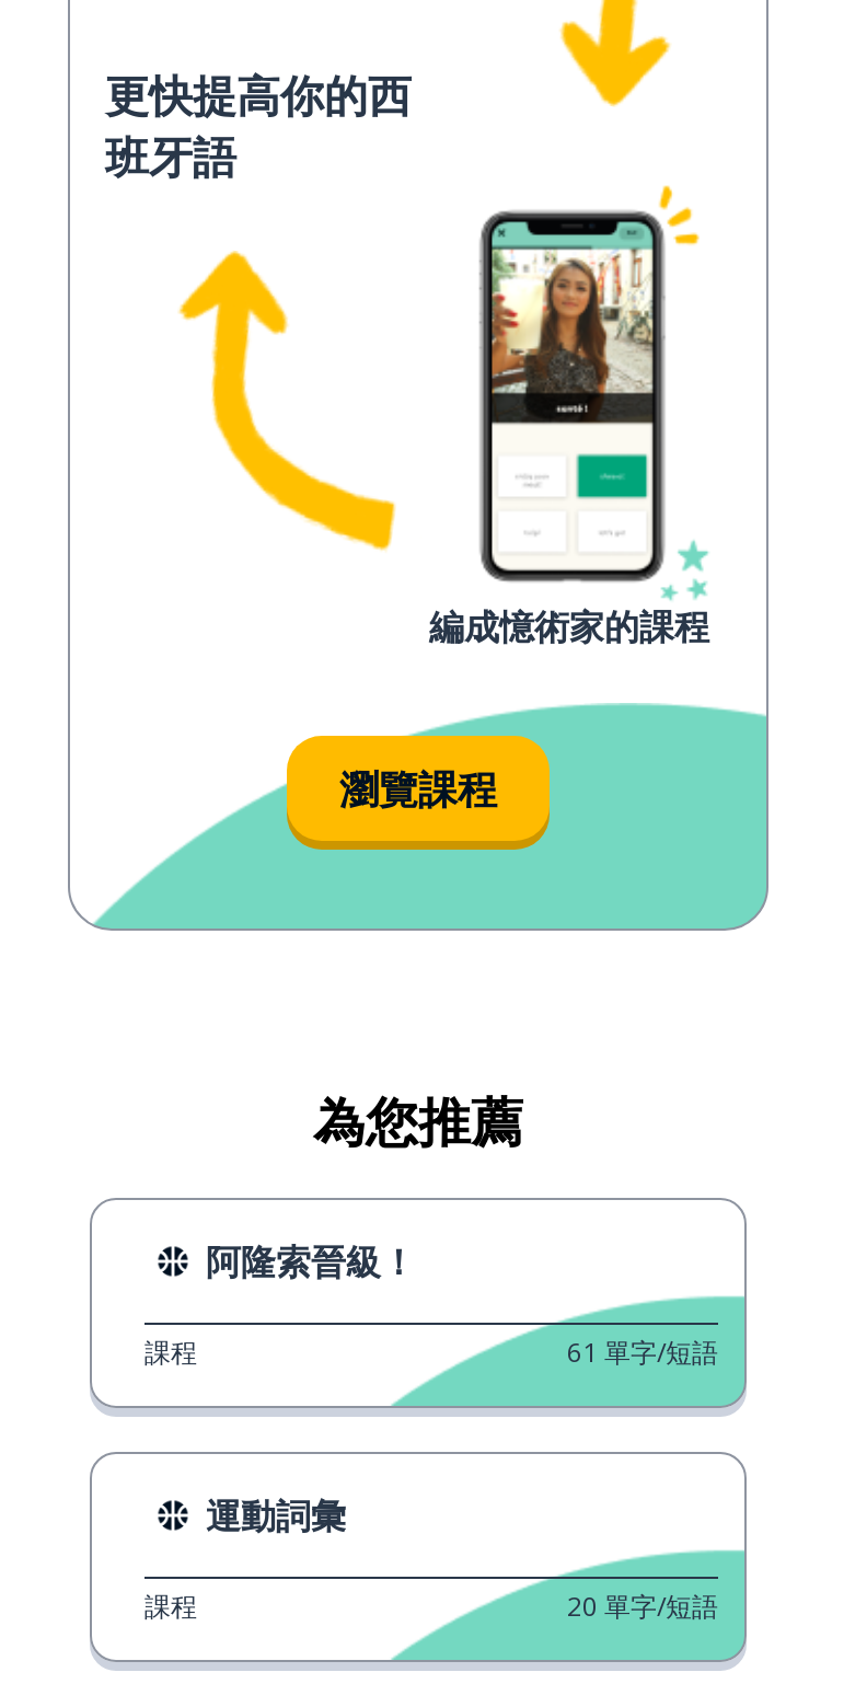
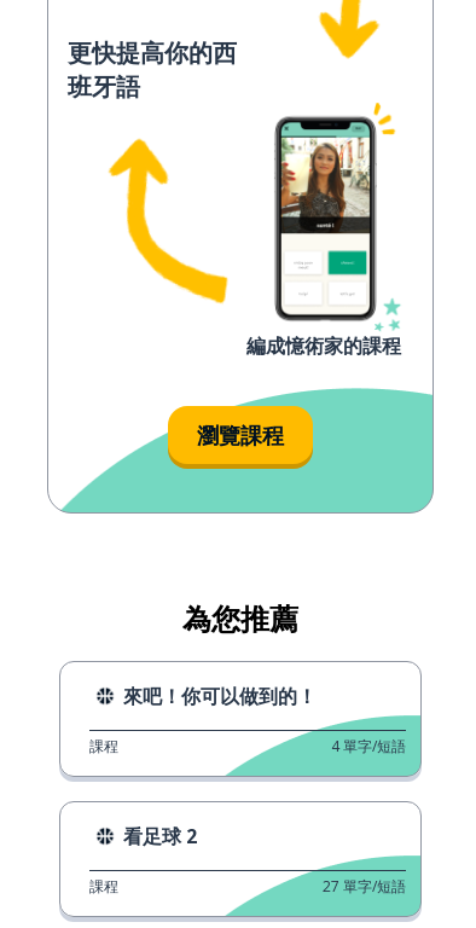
[206,1237,416,1285] 阿隆索晉級！ -> [123,683,317,709] 來吧！你可以做到的！
[567,1334,718,1371] 61 單字/短語 -> [331,736,406,756] 4 單字/短語
[206,1491,346,1539] 運動詞彙 -> [123,823,197,849] 看足球 2
[567,1588,718,1625] 20 單字/短語 -> [323,876,406,897] 27 單字/短語

